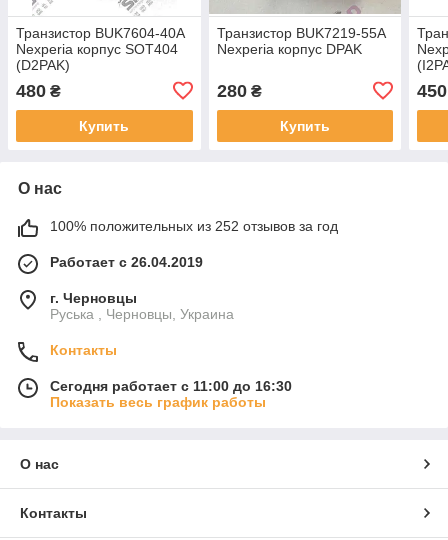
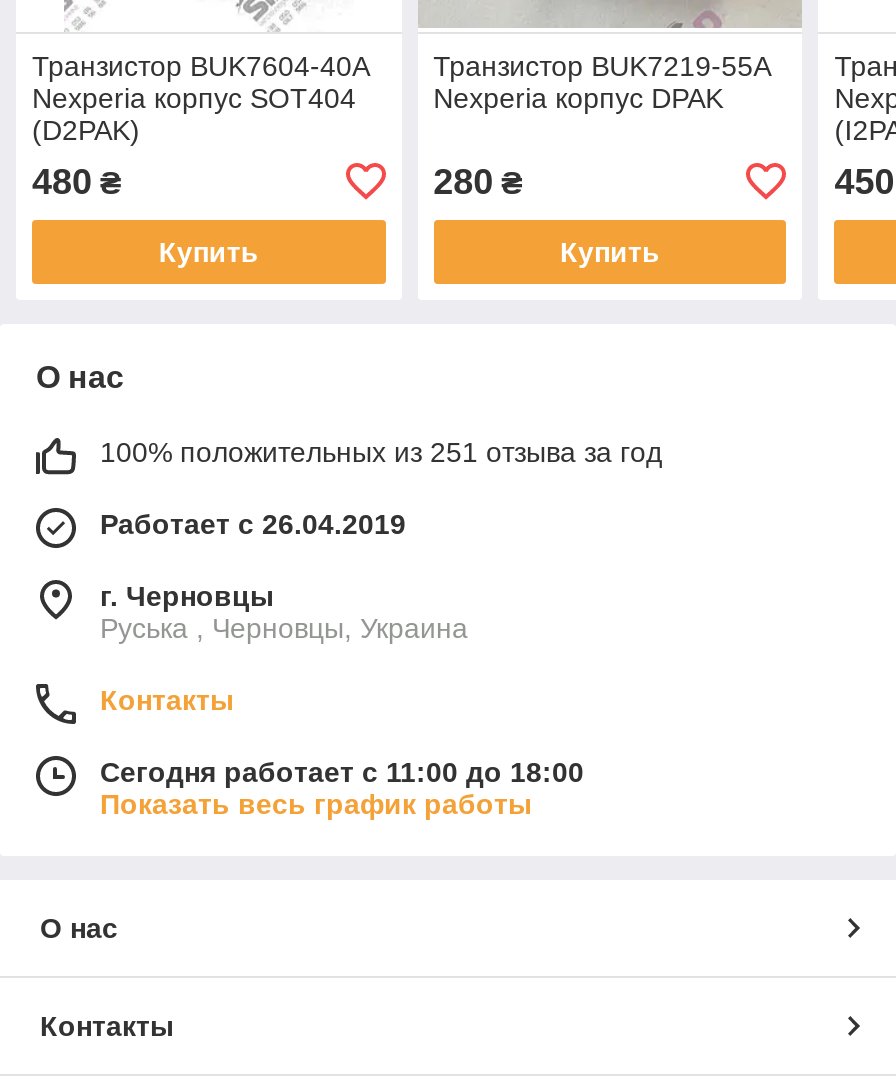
[50,218,338,234] 100% положительных из 252 отзывов за год -> [100,436,662,468] 100% положительных из 251 отзыва за год
[50,378,292,394] Сегодня работает с 11:00 до 16:30 -> [100,756,584,788] Сегодня работает с 11:00 до 18:00

